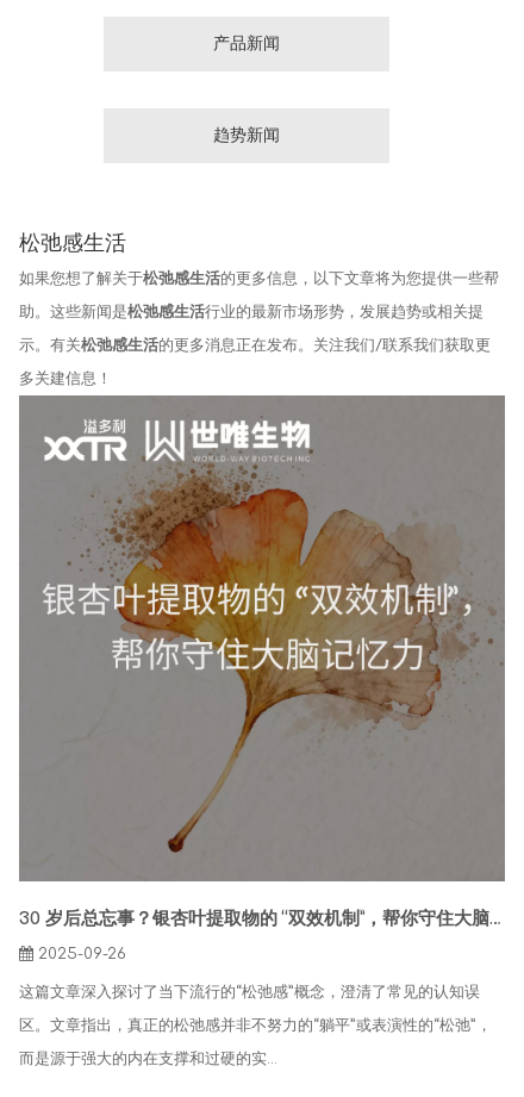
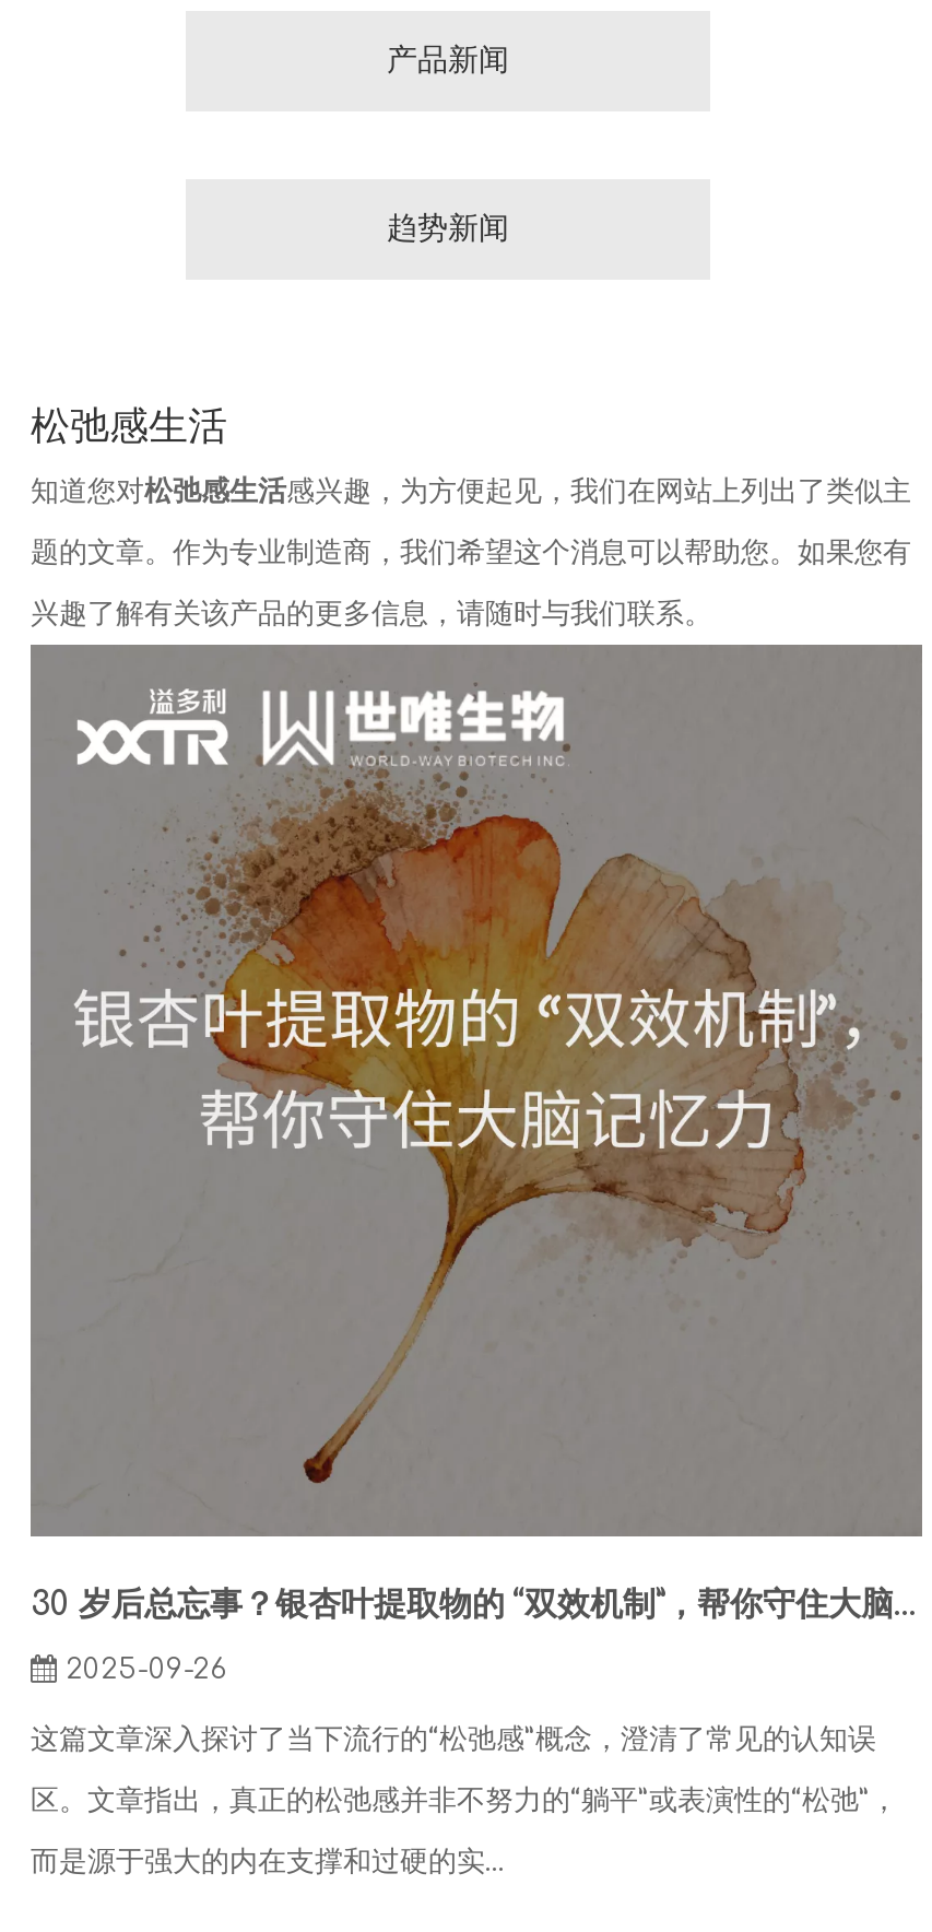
[19,270,499,387] 如果您想了解关于松弛感生活的更多信息，以下文章将为您提供一些帮 | 助。这些新闻是松弛感生活行业的最新市场形势，发展趋势或相关提 | 示。有关松弛感生活的更多消息正在发布。关注我们/联系我们获取更 | 多关建信息！ -> [31,476,911,629] 知道您对松弛感生活感兴趣，为方便起见，我们在网站上列出了类似主 | 题的文章。作为专业制造商，我们希望这个消息可以帮助您。如果您有 | 兴趣了解有关该产品的更多信息，请随时与我们联系。

